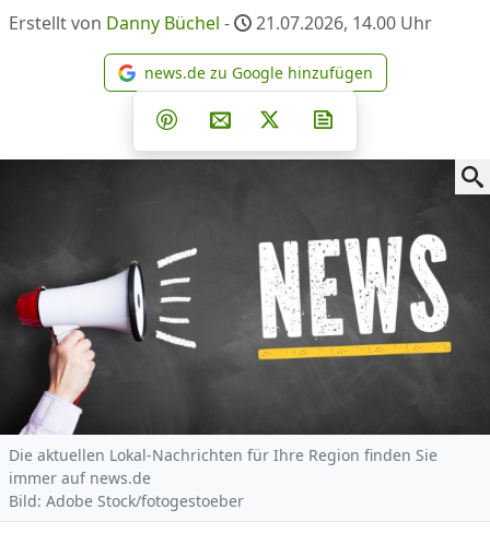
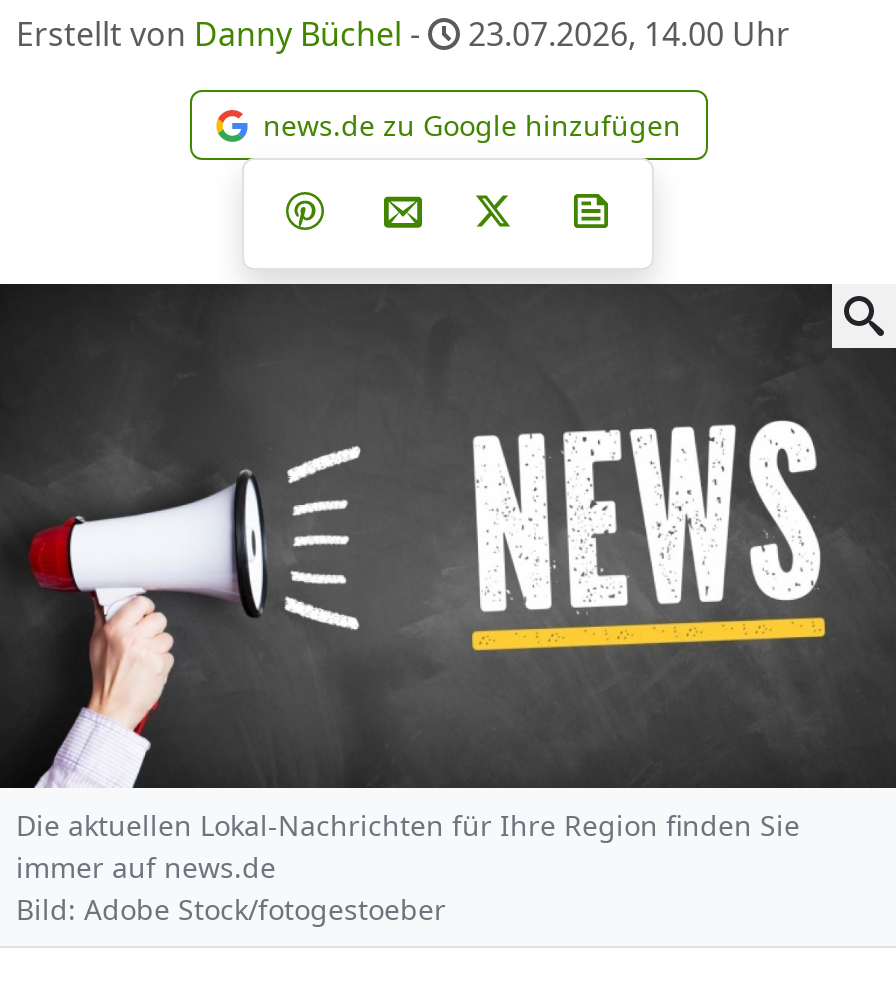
[9,11,432,35] Erstellt von Danny Büchel - 21.07.2026, 14.00 Uhr -> [16,12,790,56] Erstellt von Danny Büchel - 23.07.2026, 14.00 Uhr

